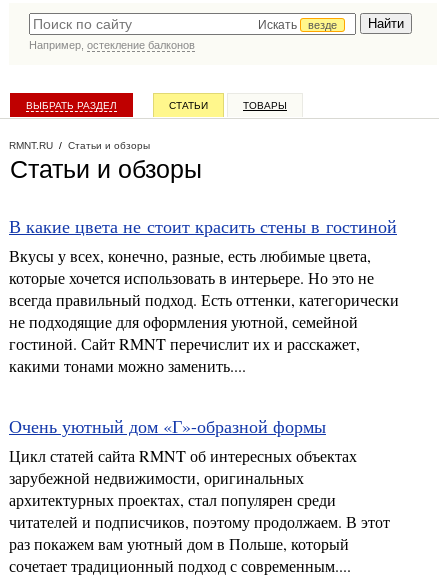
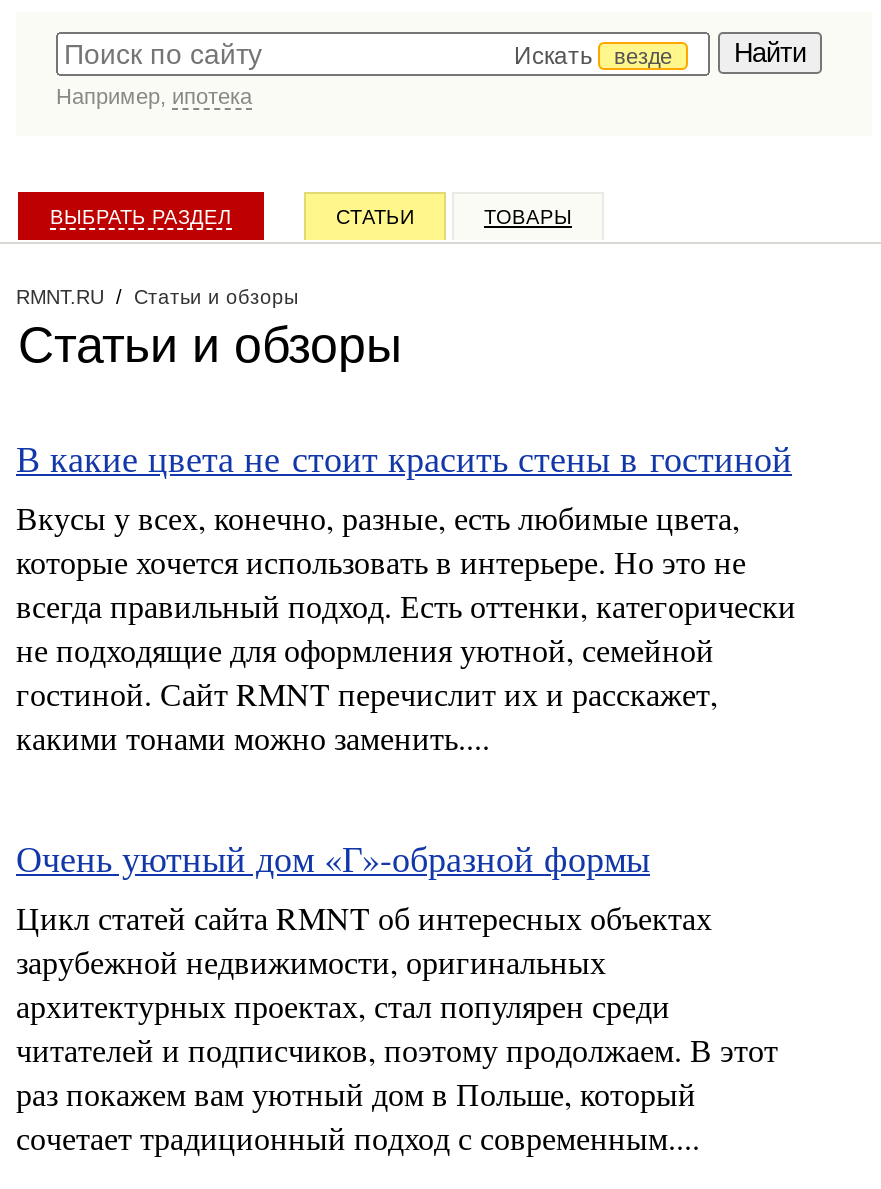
[29,39,195,51] Например, остекление балконов -> [56,84,252,108] Например, ипотека

